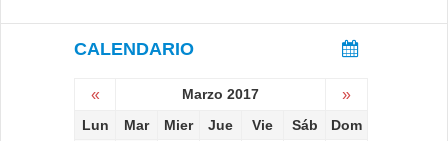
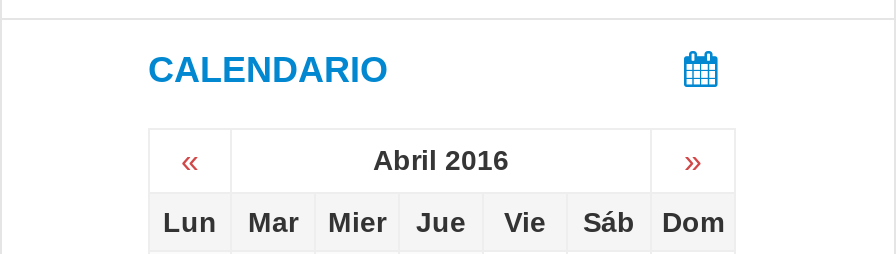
[182,86,259,102] Marzo 2017 -> [373,143,509,175] Abril 2016

